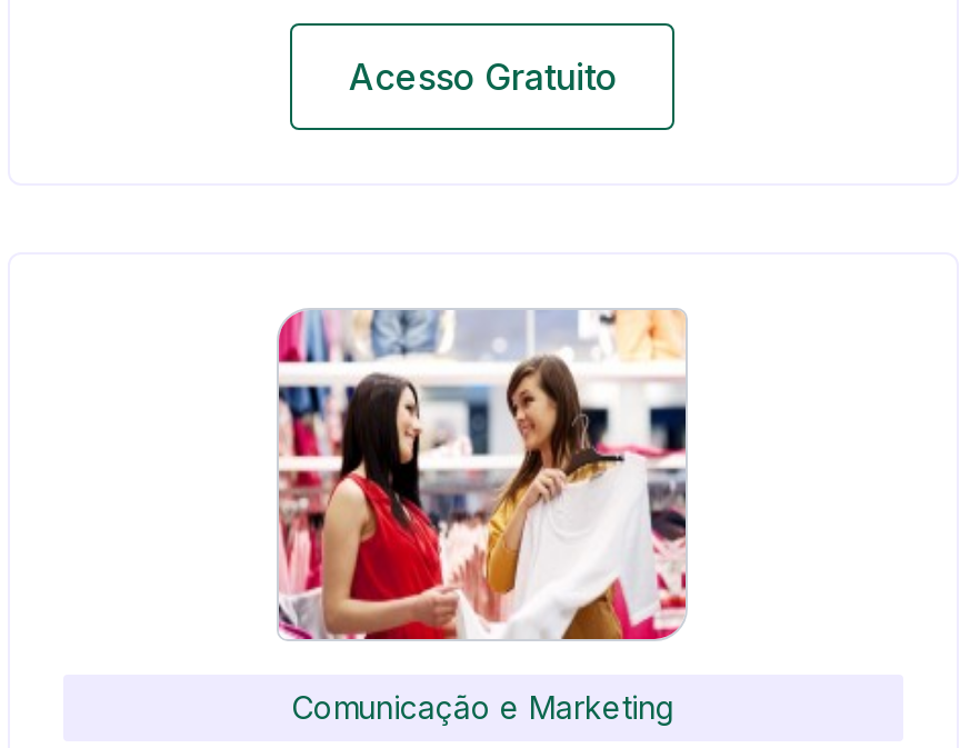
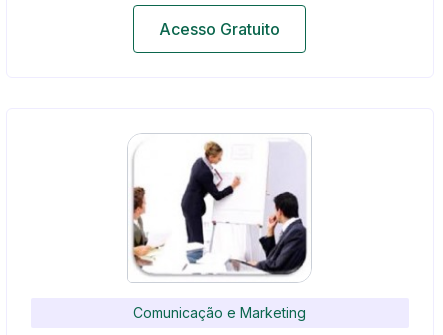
[277,308,688,641] [image] -> [128,134,311,282] [image]

